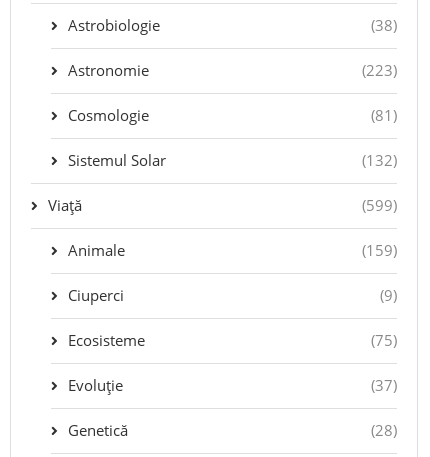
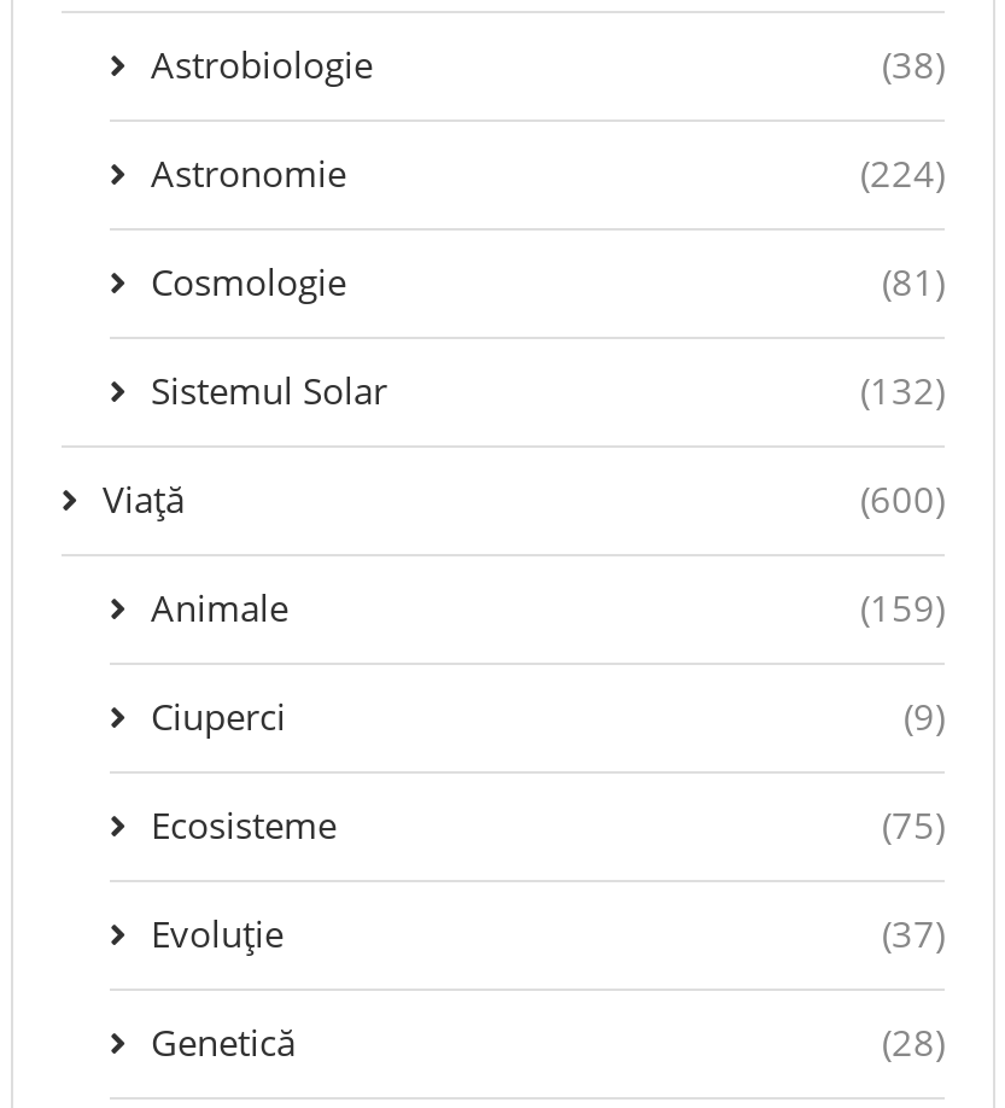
[362,60,397,80] (223) -> [860,148,945,197] (224)
[362,195,397,215] (599) -> [860,474,945,523] (600)

